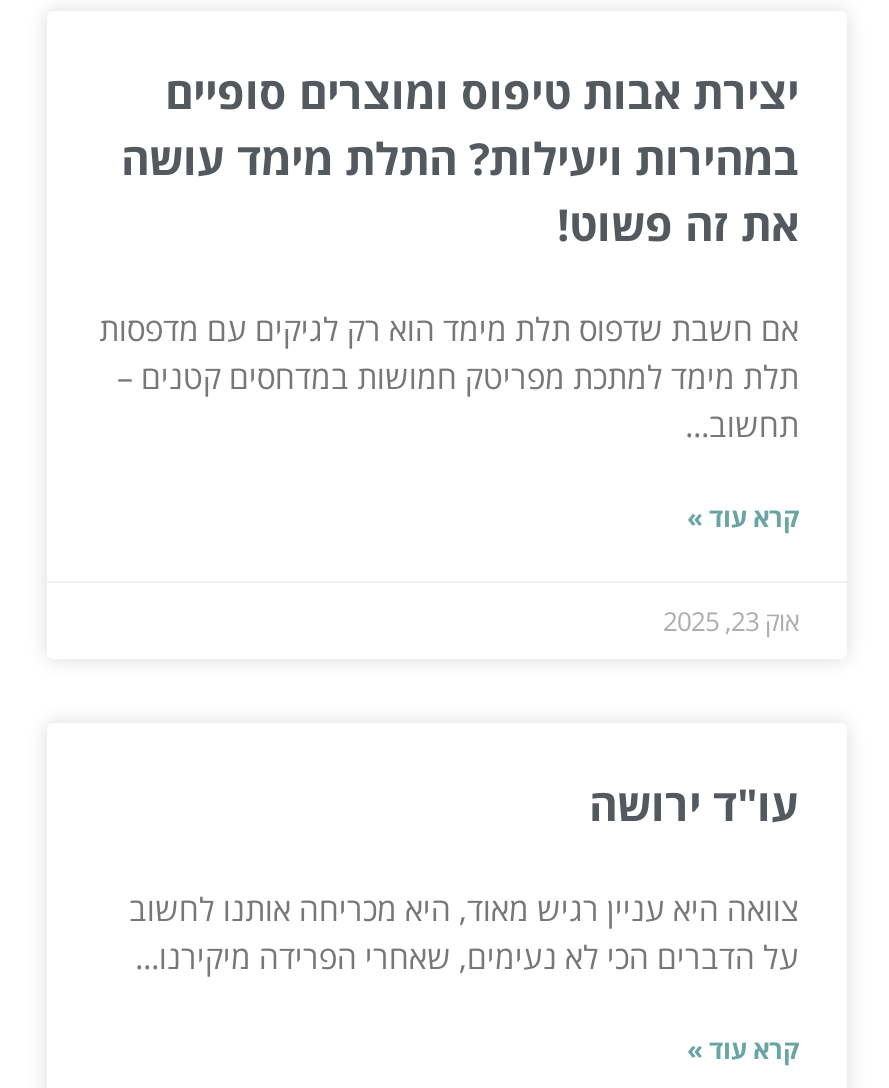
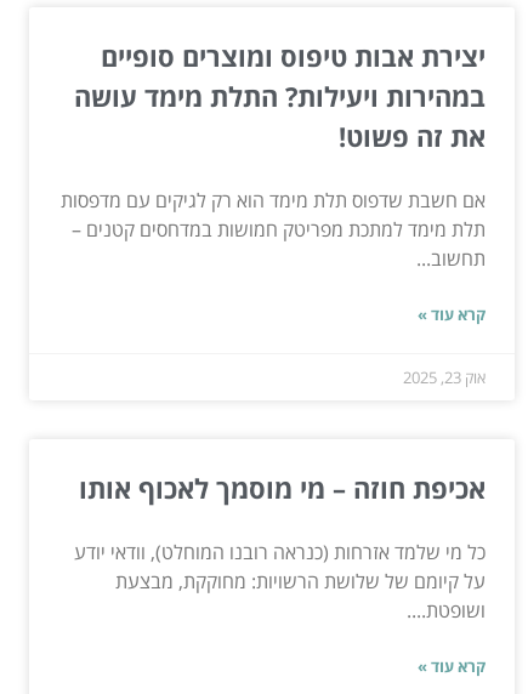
[589,773,799,833] עו"ד ירושה -> [79,470,486,506] אכיפת חוזה – מי מוסמך לאכוף אותו
[129,887,799,979] צוואה היא עניין רגיש מאוד, היא מכריחה אותנו לחשוב | על הדברים הכי לא נעימים, שאחרי הפרידה מיקירנו... -> [74,539,486,624] כל מי שלמד אזרחות (כנראה רובנו המוחלט), וודאי יודע | על קיומם של שלושת הרשויות: מחוקקת, מבצעת | ושופטת....

